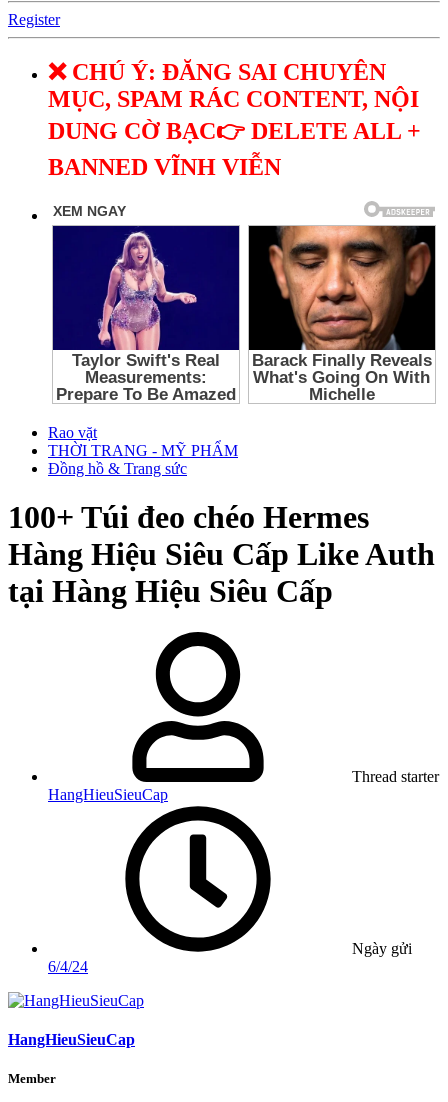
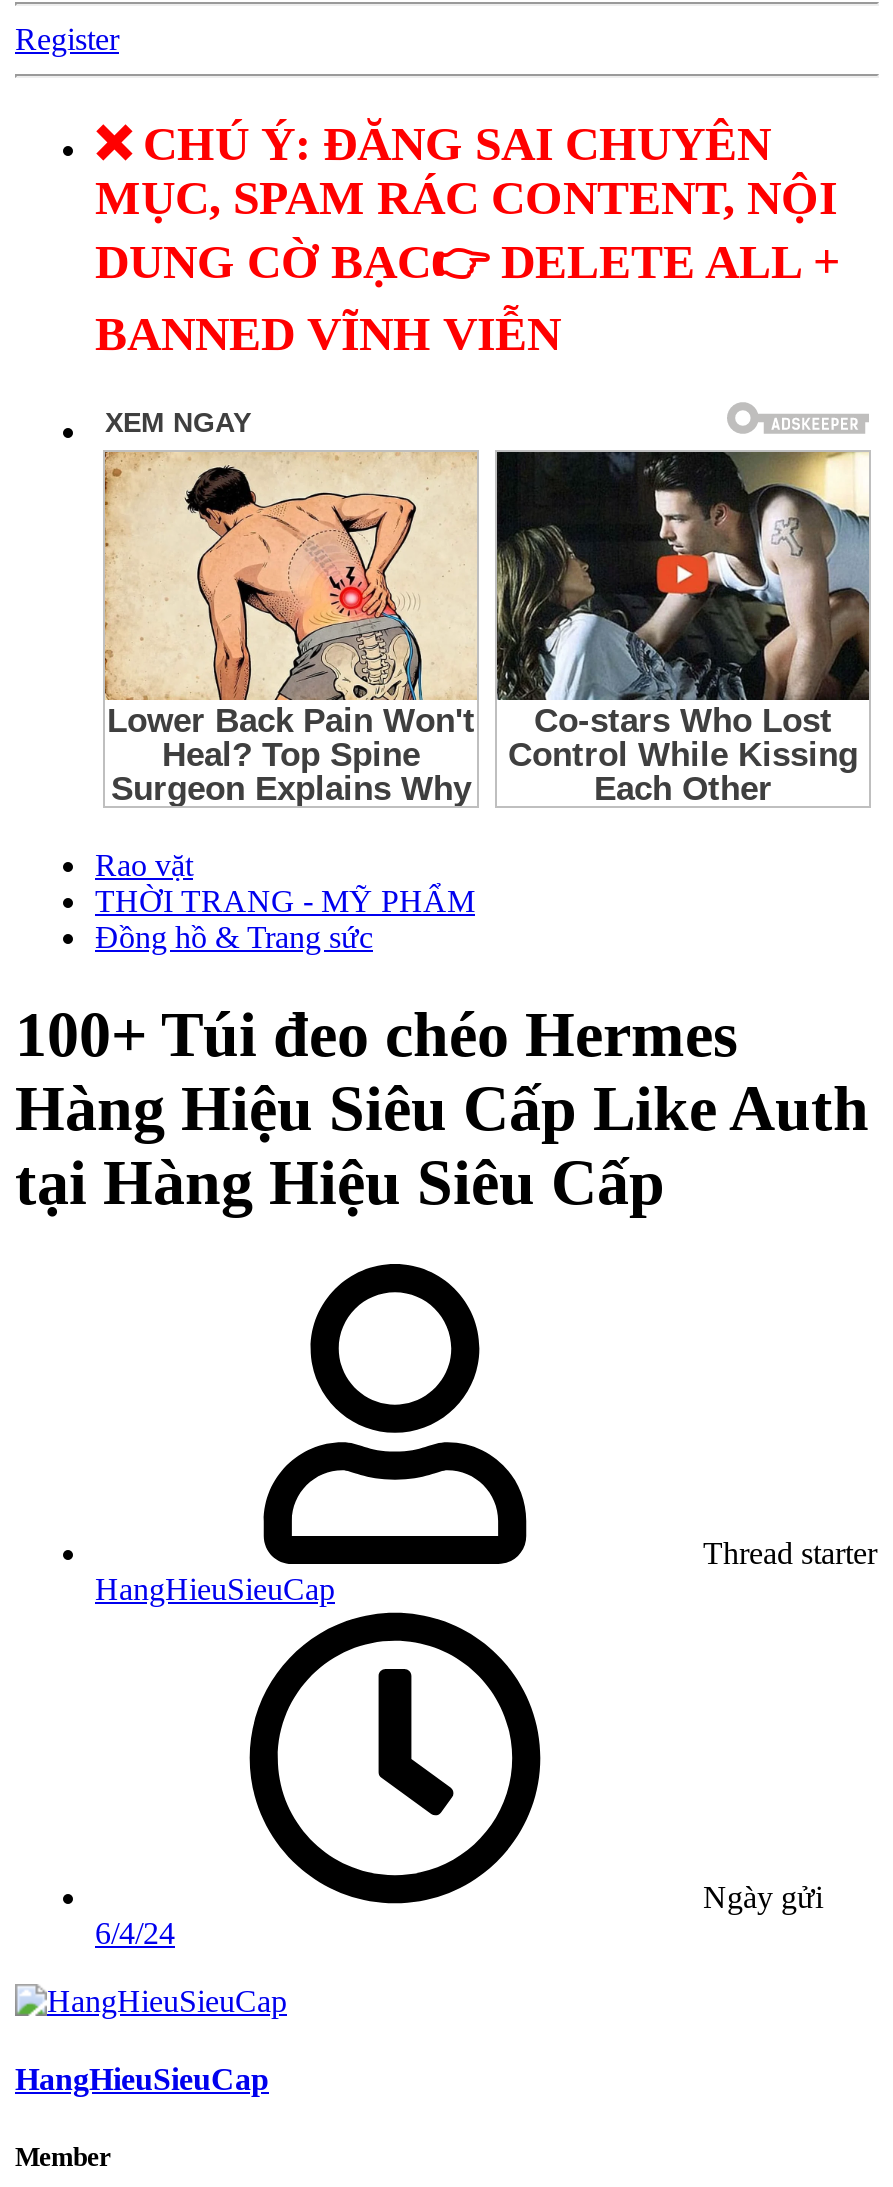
[52,225,240,403] [image] -> [103,450,479,808] [image]
[248,225,436,401] [image] -> [495,450,871,802] [image]

